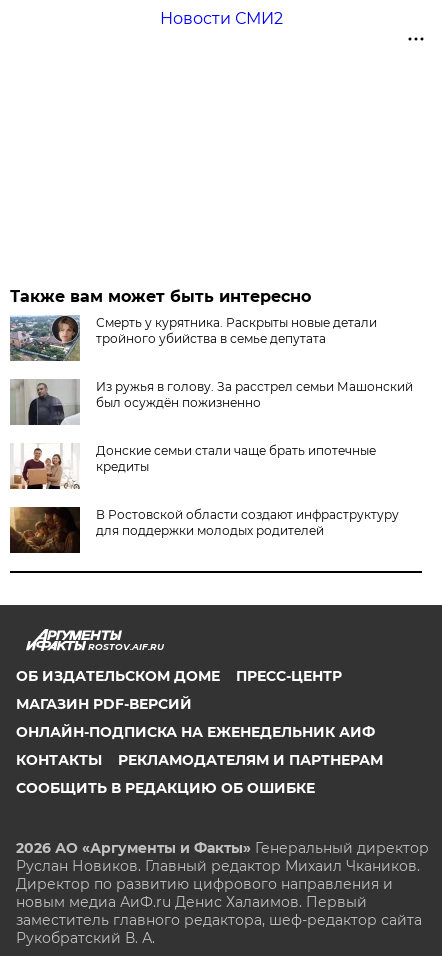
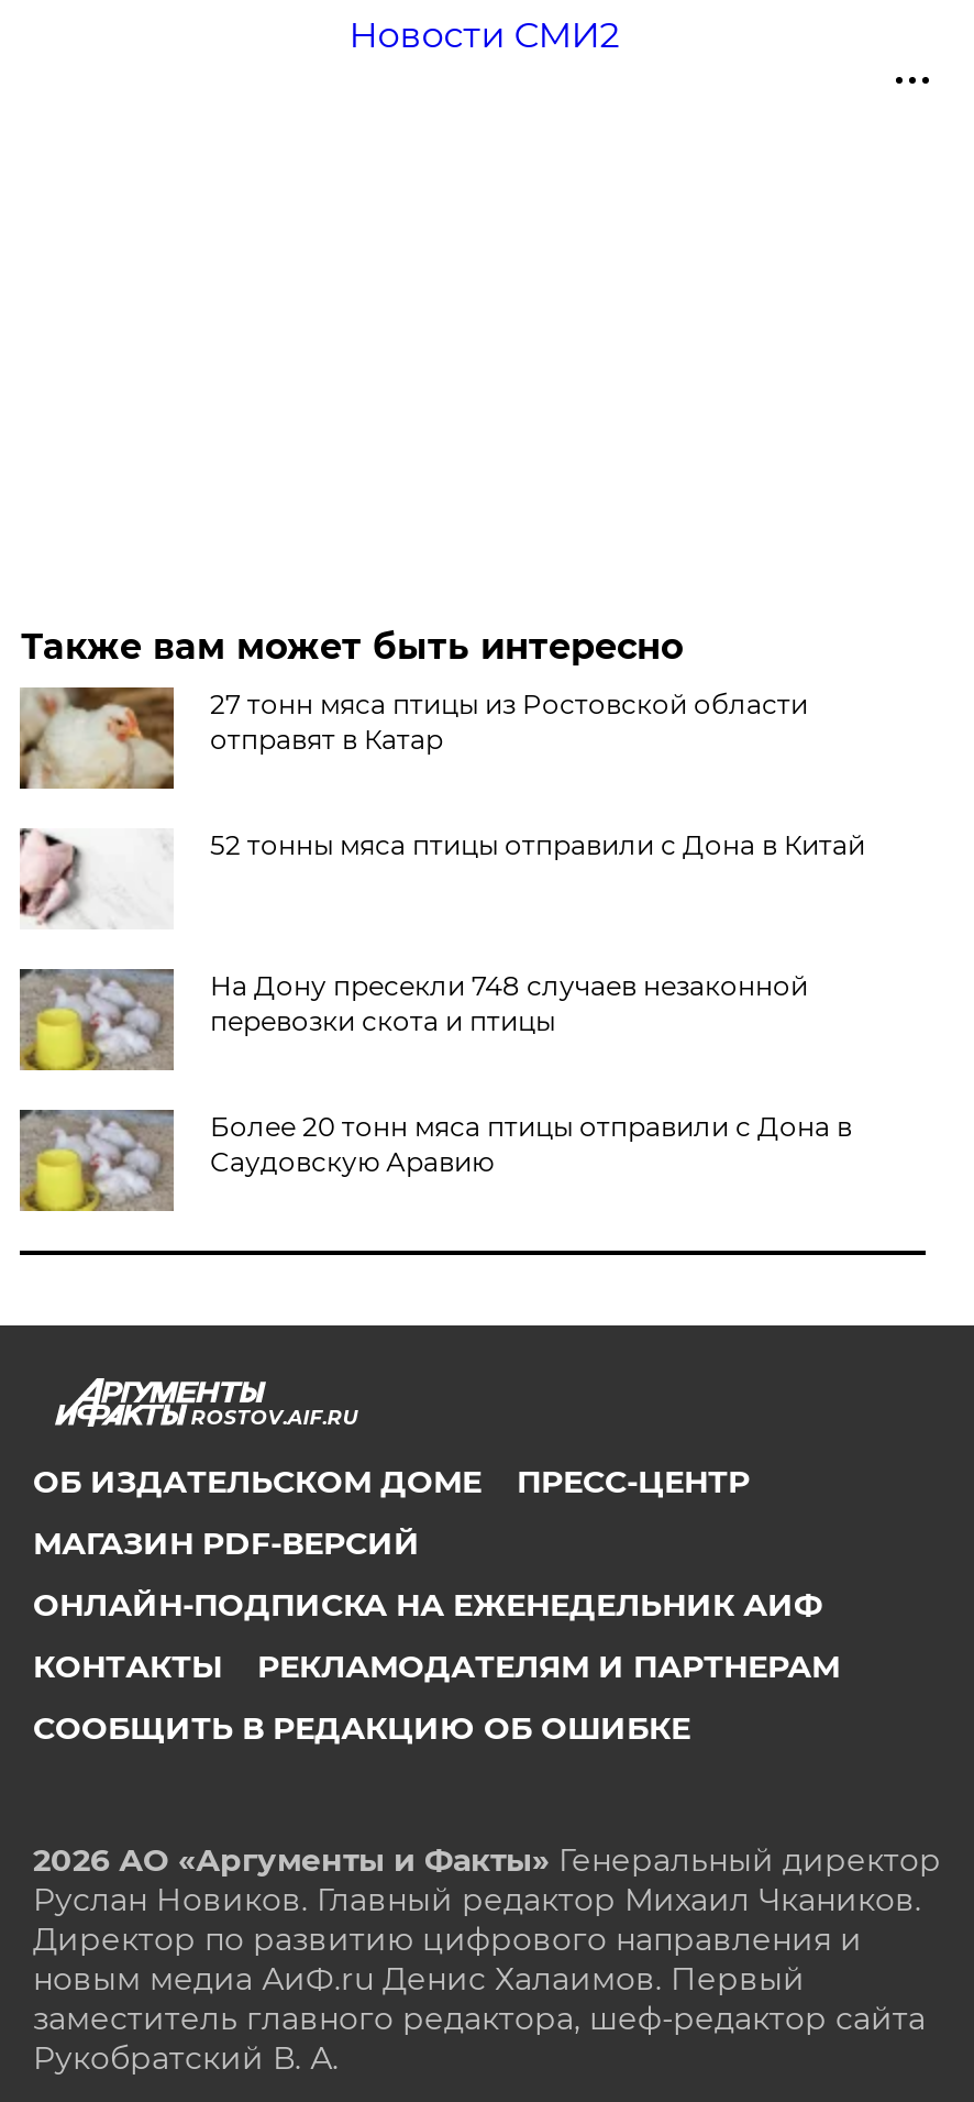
[9,315,377,362] [image] | Смерть у курятника. Раскрыты новые детали | тройного убийства в семье депутата -> [18,685,808,791] [image] | 27 тонн мяса птицы из Ростовской области | отправят в Катар
[10,379,413,426] [image] | Из ружья в голову. За расстрел семьи Машонский | был осуждён пожизненно -> [18,828,865,929] [image] | 52 тонны мяса птицы отправили с Дона в Китай
[10,443,376,490] [image] | Донские семьи стали чаще брать ипотечные | кредиты -> [18,967,808,1072] [image] | На Дону пресекли 748 случаев незаконной | перевозки скота и птицы
[9,506,399,554] [image] | В Ростовской области создают инфраструктуру | для поддержки молодых родителей -> [18,1108,852,1213] [image] | Более 20 тонн мяса птицы отправили с Дона в | Саудовскую Аравию

